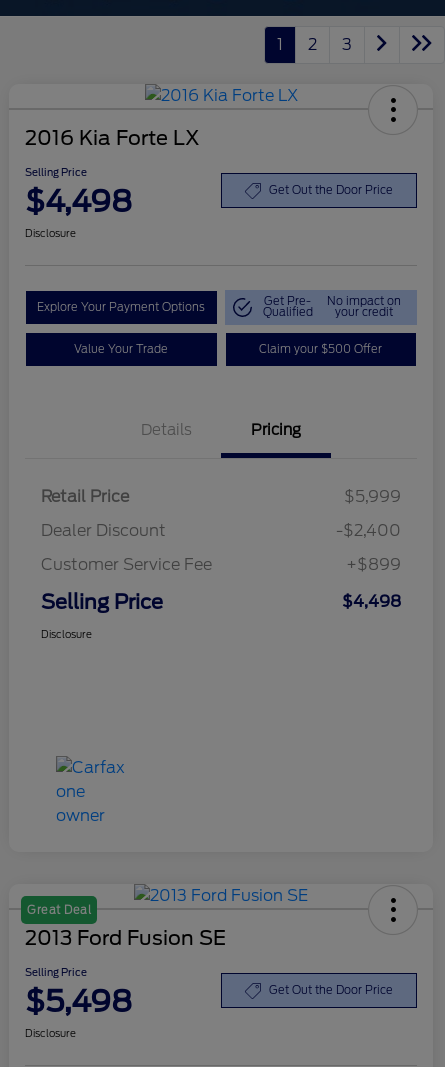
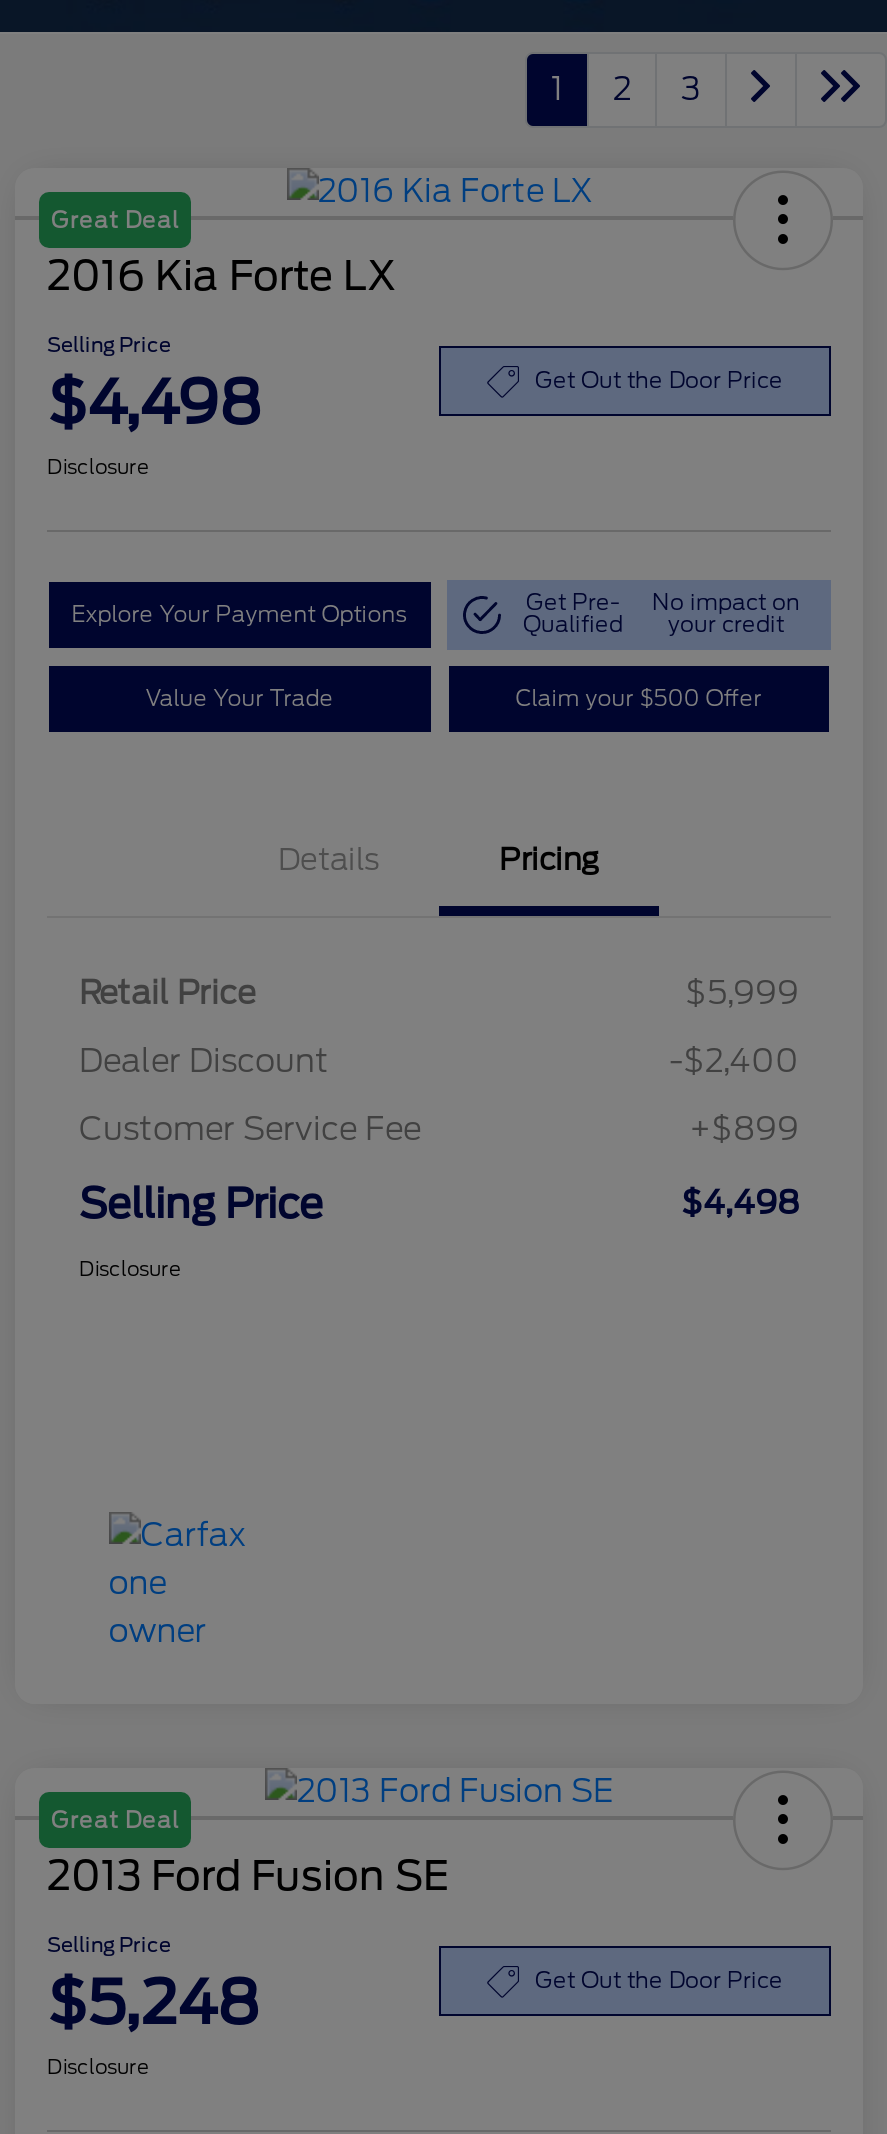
none -> [51,206,179,234] Great Deal
[25,983,132,1019] $5,498 -> [47,1966,259,2038] $5,248

